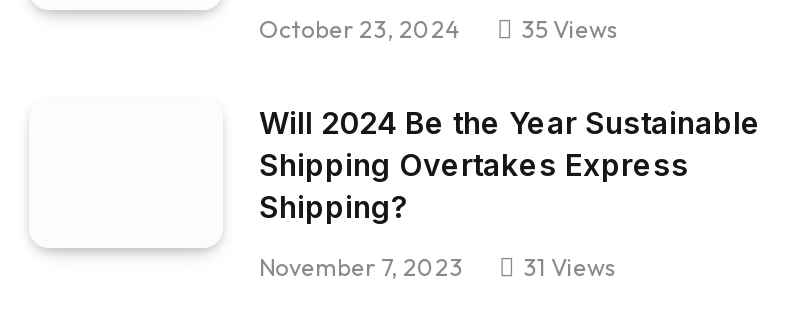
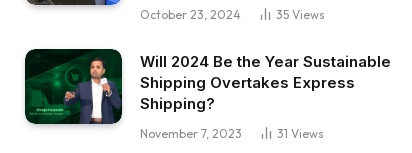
none -> [24,48,123,125] [image]

